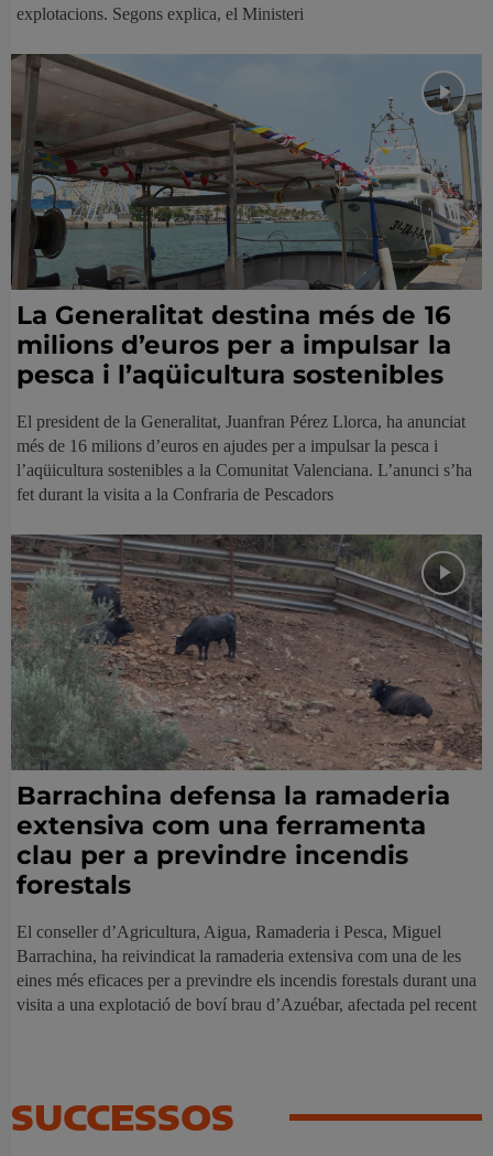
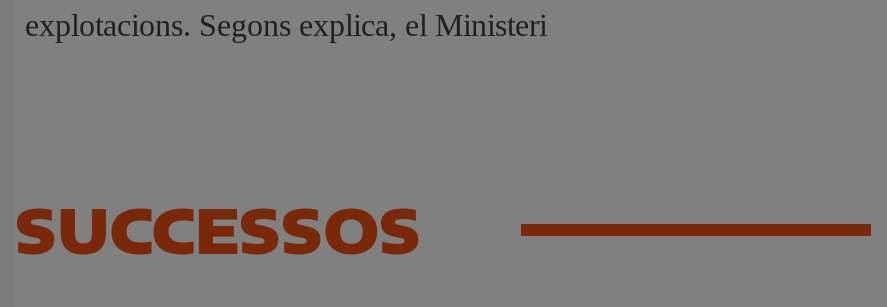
[10,53,483,503] [image] | La Generalitat destina més de 16 | milions d’euros per a impulsar la | pesca i l’aqüicultura sostenibles | El president de la Generalitat, Juanfran Pérez Llorca, ha anunciat | més de 16 milions d’euros en ajudes per a impulsar la pesca i | l’aqüicultura sostenibles a la Comunitat Valenciana. L’anunci s’ha | fet durant la visita a la Confraria de Pescadors -> none
[10,533,483,1014] [image] | Barrachina defensa la ramaderia | extensiva com una ferramenta | clau per a previndre incendis | forestals | El conseller d’Agricultura, Aigua, Ramaderia i Pesca, Miguel | Barrachina, ha reivindicat la ramaderia extensiva com una de les | eines més eficaces per a previndre els incendis forestals durant una | visita a una explotació de boví brau d’Azuébar, afectada pel recent -> none

